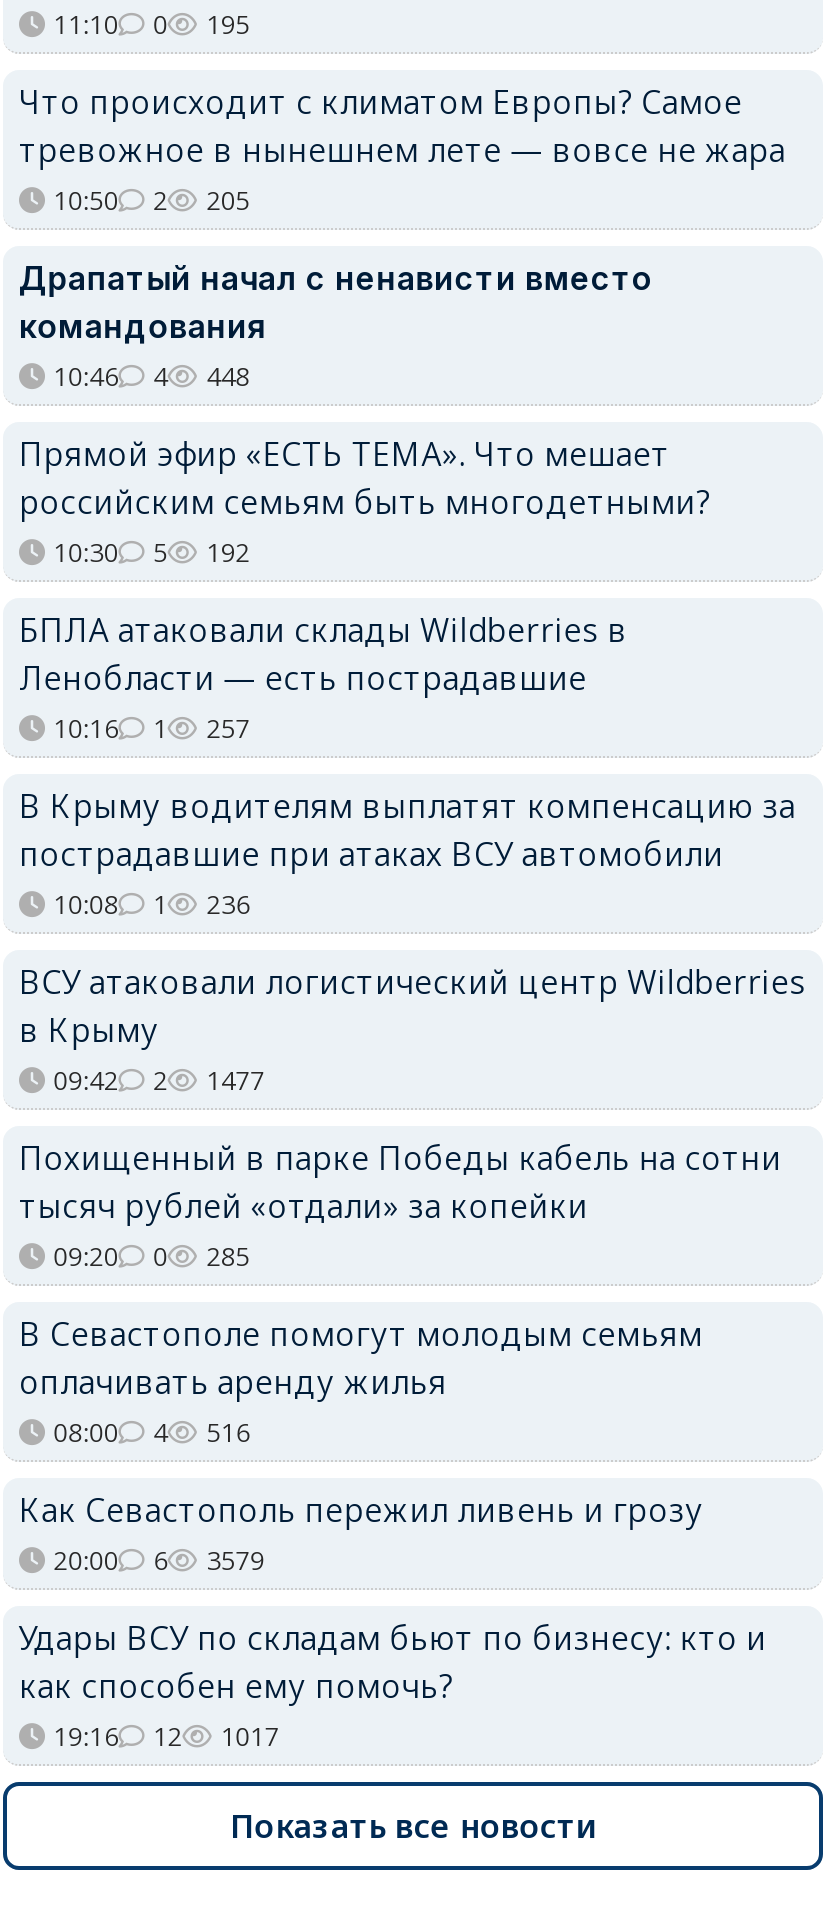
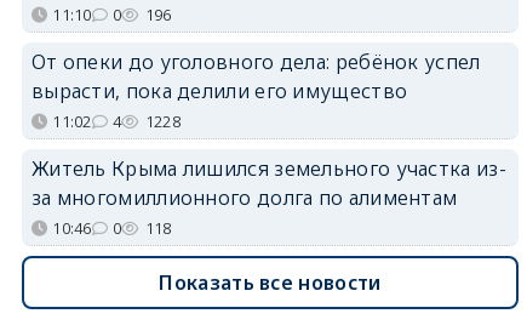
[19,5,786,393] 195 | Что происходит с климатом Европы? Самое | тревожное в нынешнем лете — вовсе не жара | 10:50 | 2 | 205 | Драпатый начал с ненависти вместо | командования | 10:46 -> [31,3,480,132] 196 | От опеки до уголовного дела: ребёнок успел | вырасти, пока делили его имущество | 11:02
[19,357,806,1273] 448 | Прямой эфир «ЕСТЬ ТЕМА». Что мешает | российским семьям быть многодетными? | 10:30 | 5 | 192 | БПЛА атаковали склады Wildberries в | Ленобласти — есть пострадавшие | 10:16 | 1 | 257 | В Крыму водителям выплатят компенсацию за | пострадавшие при атаках ВСУ автомобили | 10:08 | 1 | 236 | ВСУ атаковали логистический центр Wildberries | в Крыму | 09:42 | 2 | 1477 | Похищенный в парке Победы кабель на сотни | тысяч рублей «отдали» за копейки | 09:20 -> [31,110,506,238] 1228 | Житель Крыма лишился земельного участка из- | за многомиллионного долга по алиментам | 10:46
[19,1237,767,1753] 285 | В Севастополе помогут молодым семьям | оплачивать аренду жилья | 08:00 | 4 | 516 | Как Севастополь пережил ливень и грозу | 20:00 | 6 | 3579 | Удары ВСУ по складам бьют по бизнесу: кто и | как способен ему помочь? | 19:16 | 12 | 1017 -> [145,217,172,238] 118

